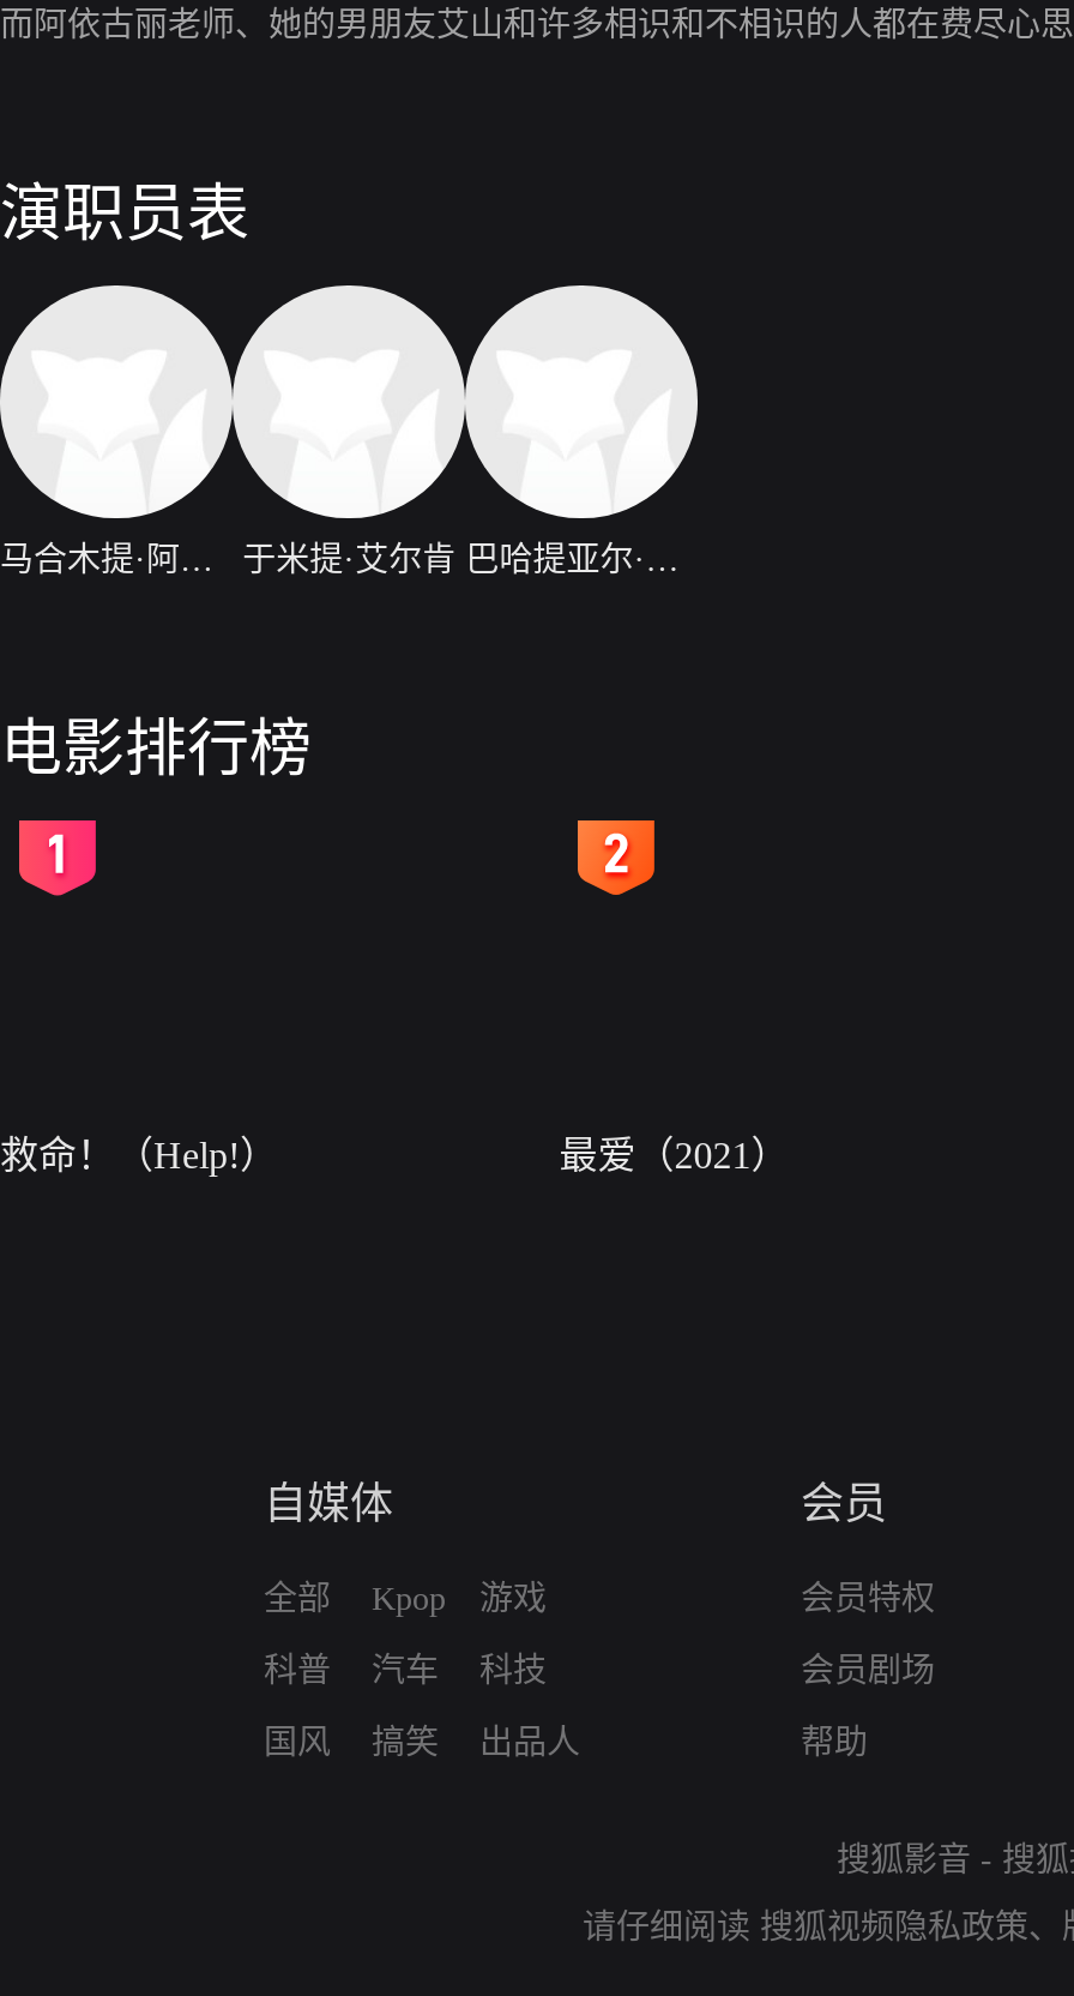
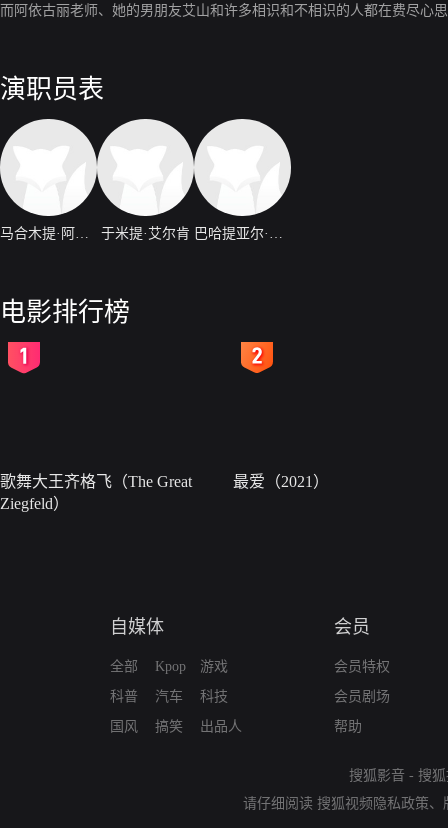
[0,1134,278,1174] 救命！（Help!） -> [0,472,192,511] 歌舞大王齐格飞（The Great | Ziegfeld）

